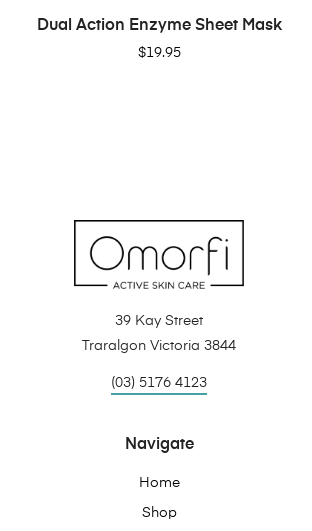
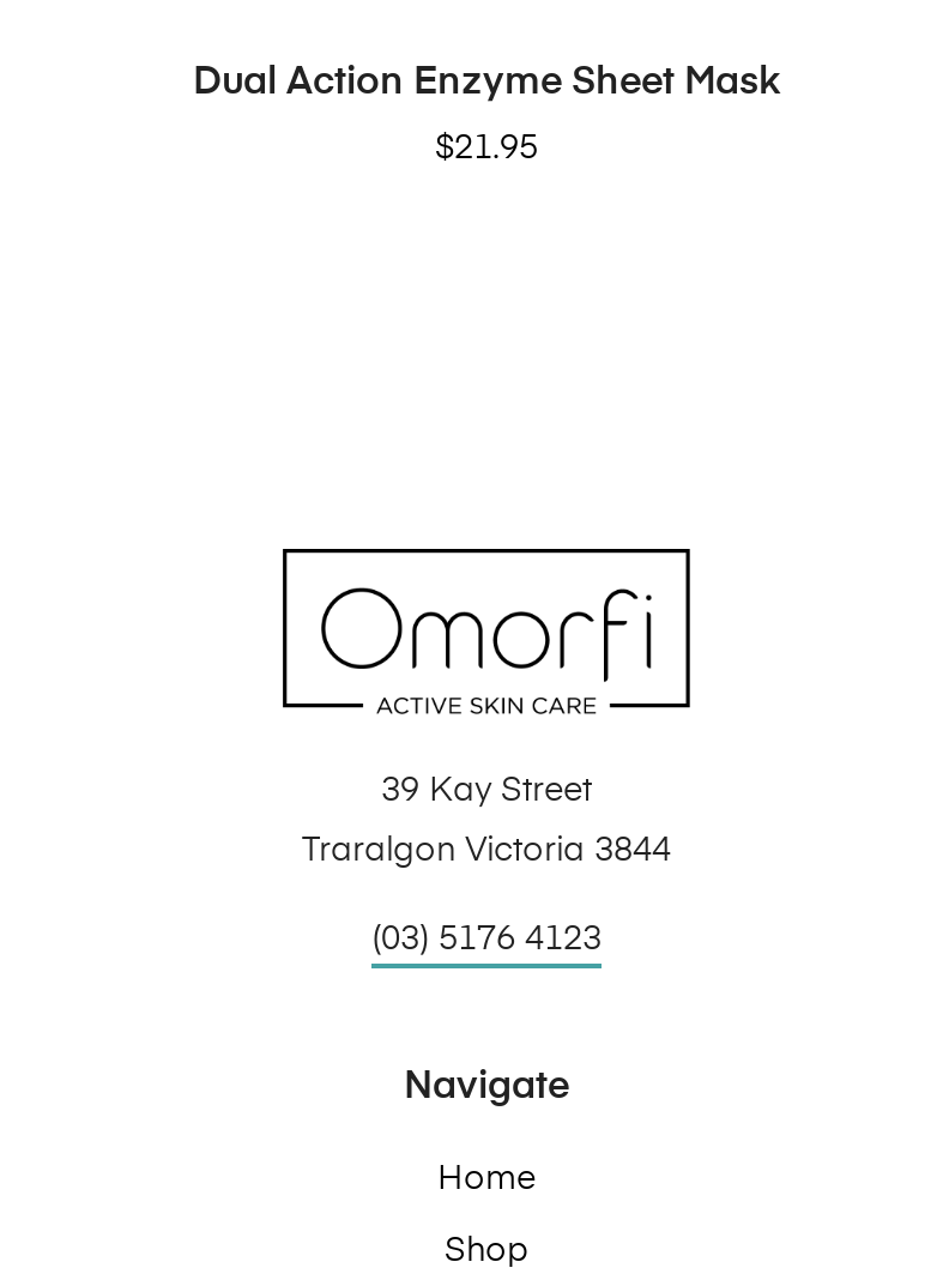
[137,46,180,60] $19.95 -> [435,132,538,166] $21.95

